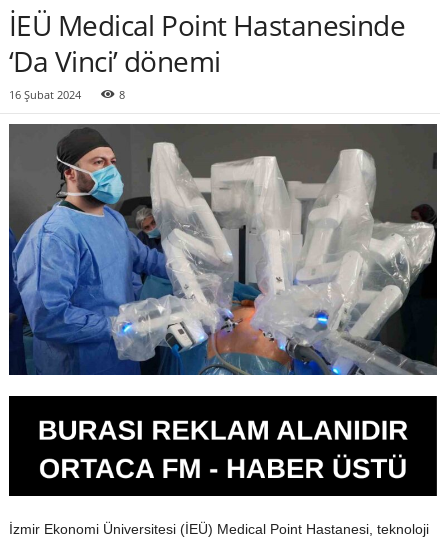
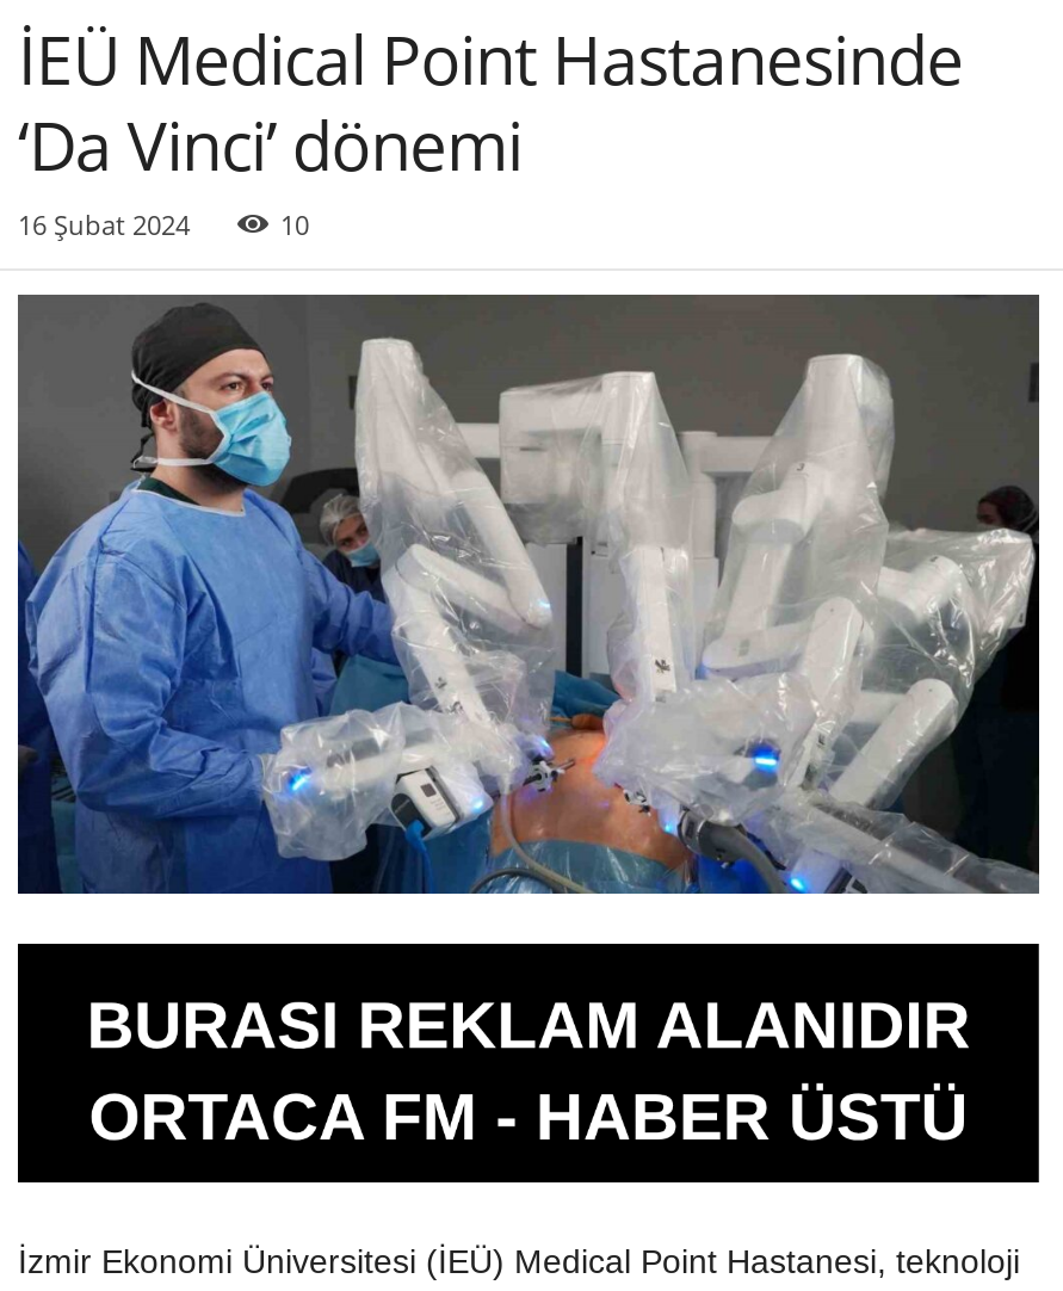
[119,86,125,101] 8 -> [280,205,309,241] 10

